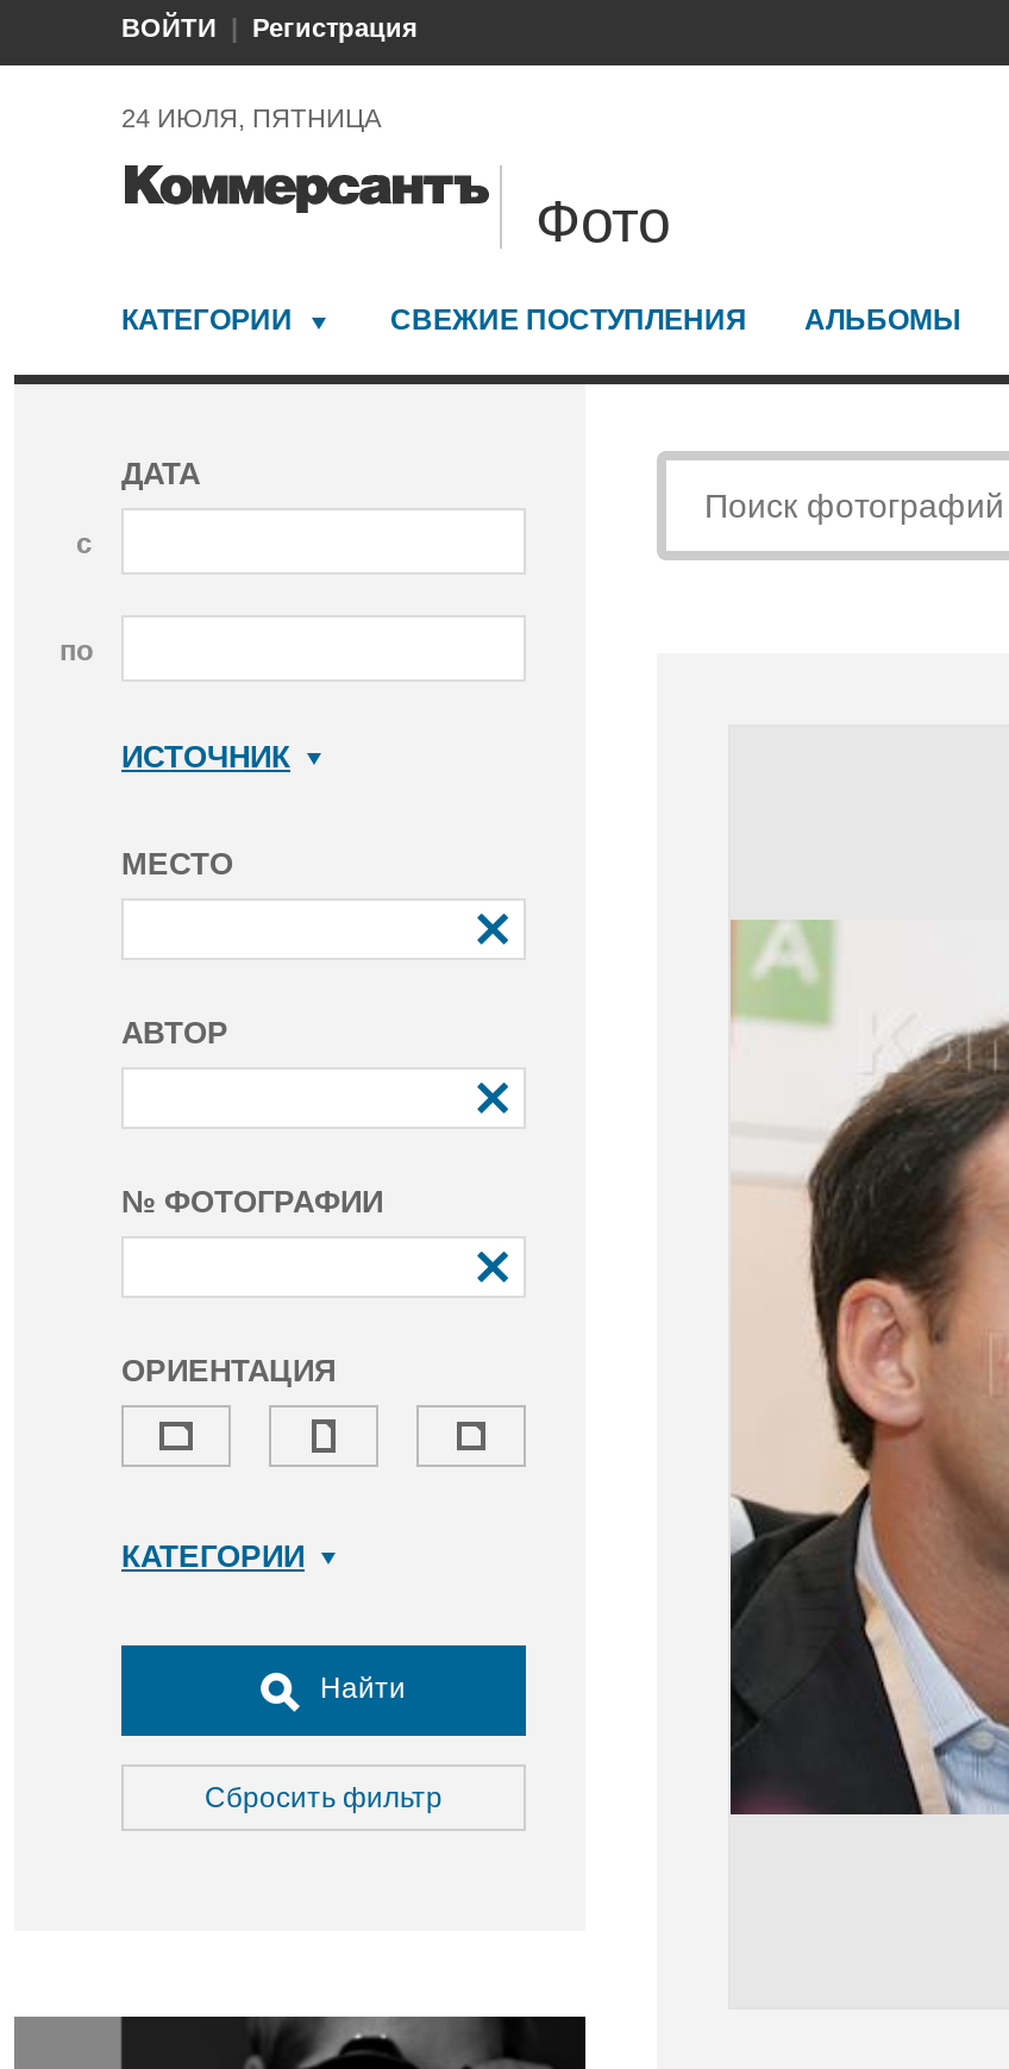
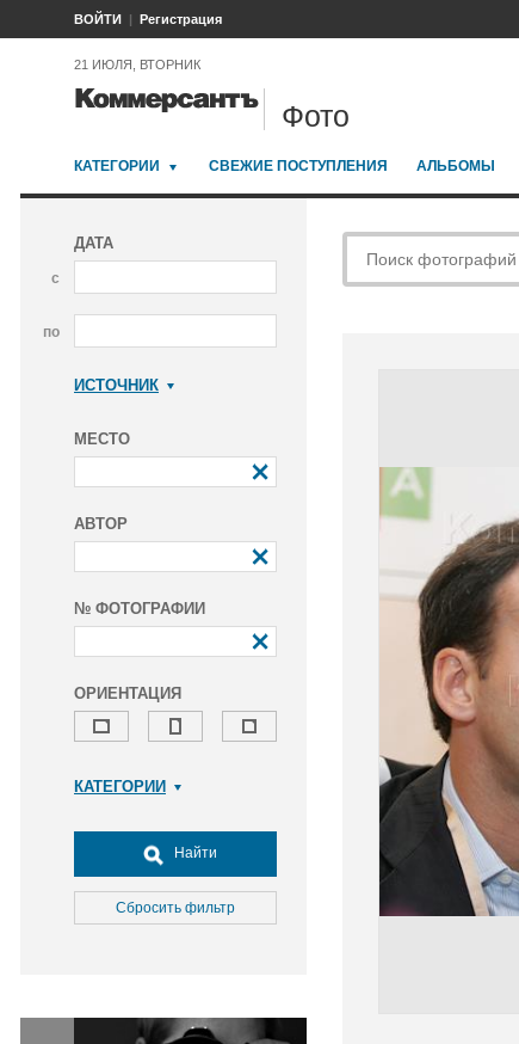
[121,104,381,132] 24 ИЮЛЯ, ПЯТНИЦА -> [74,57,200,72] 21 ИЮЛЯ, ВТОРНИК

